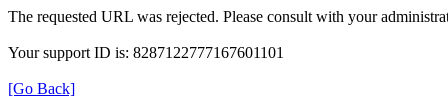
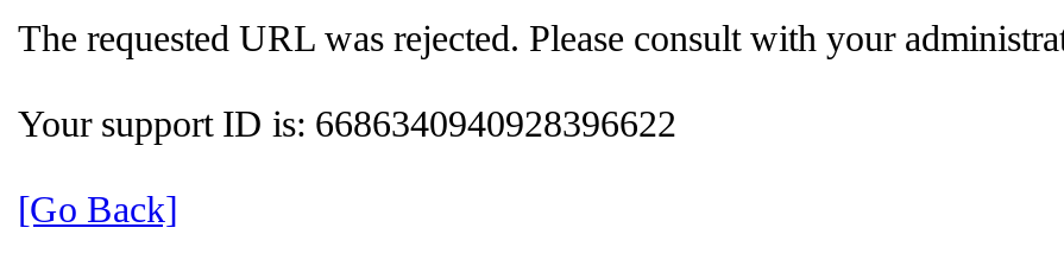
[8,44,284,61] Your support ID is: 8287122777167601101 -> [18,103,676,144] Your support ID is: 6686340940928396622

